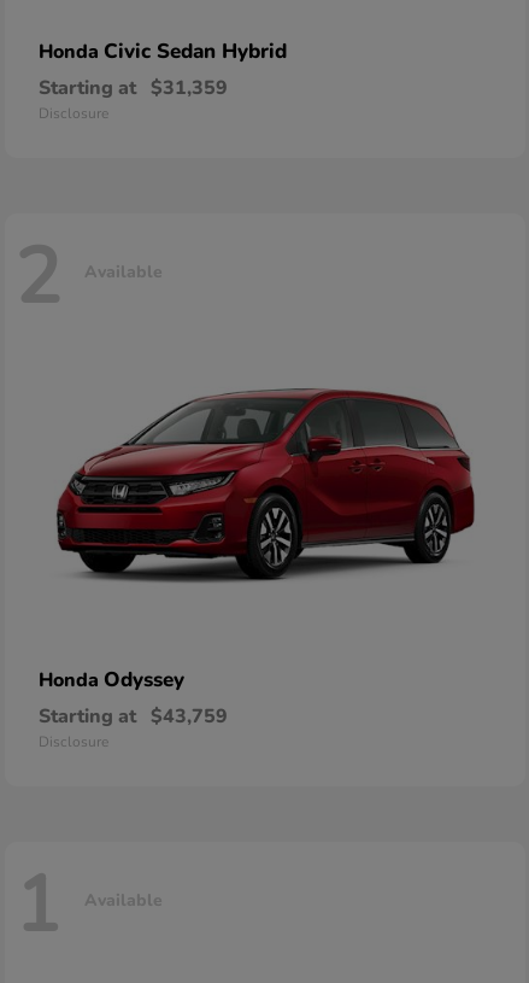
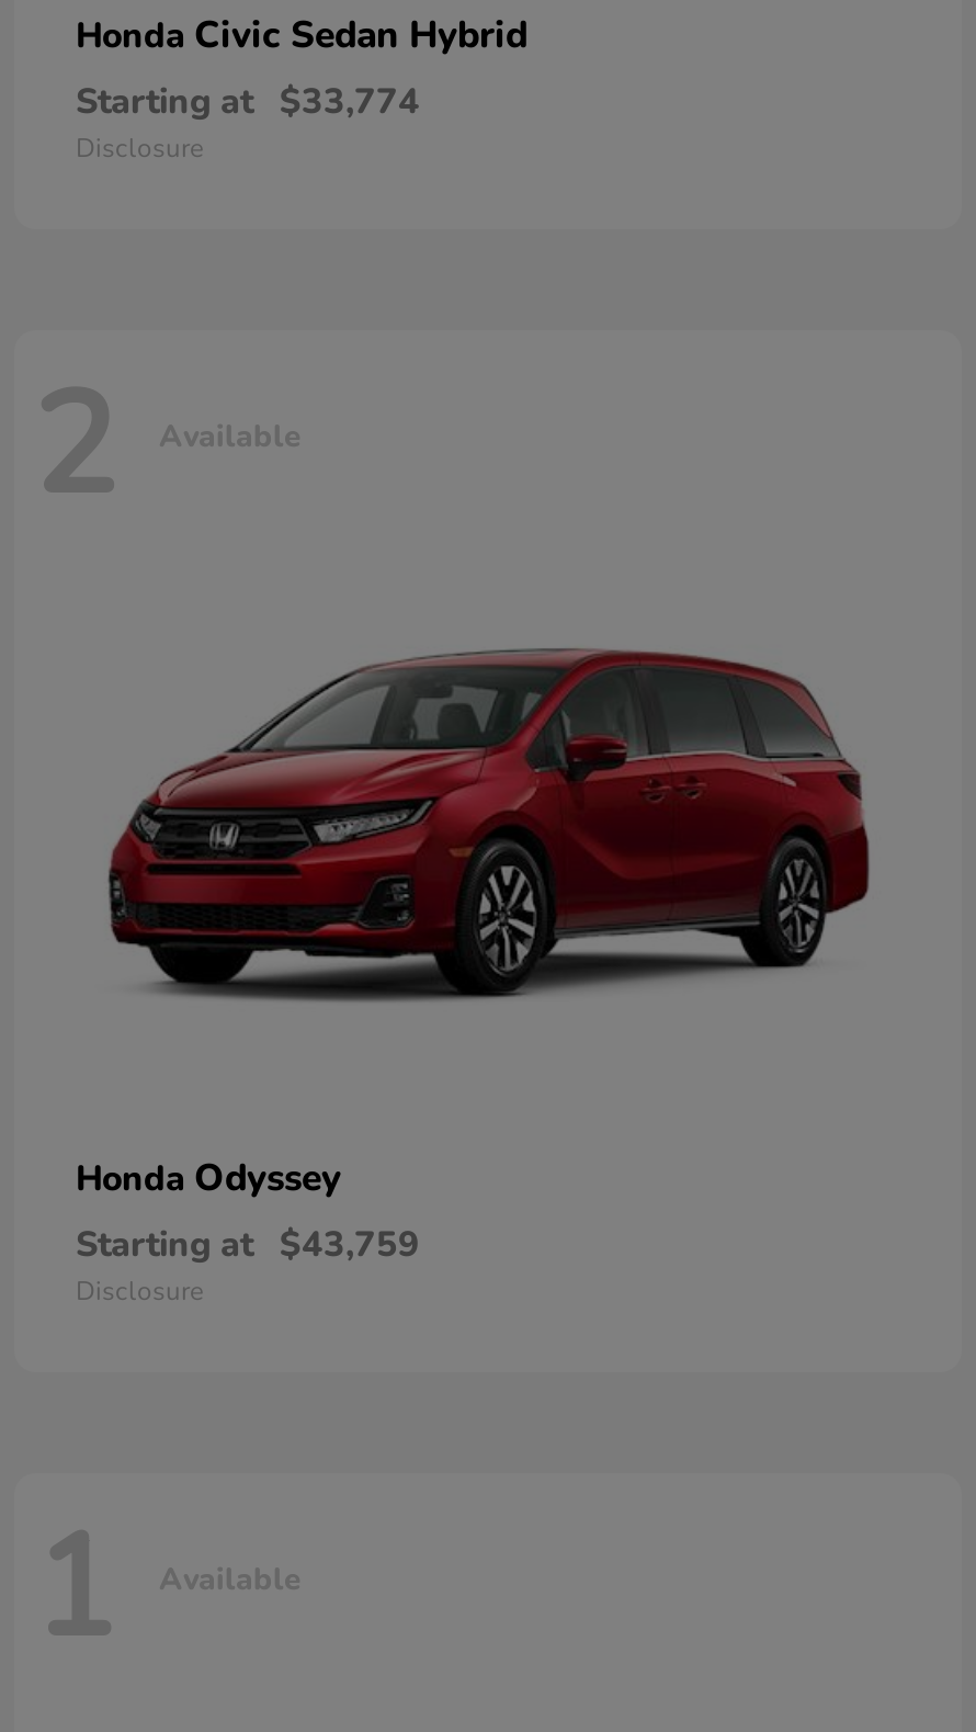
[39,75,228,102] Starting at $31,359 -> [76,78,420,127] Starting at $33,774

